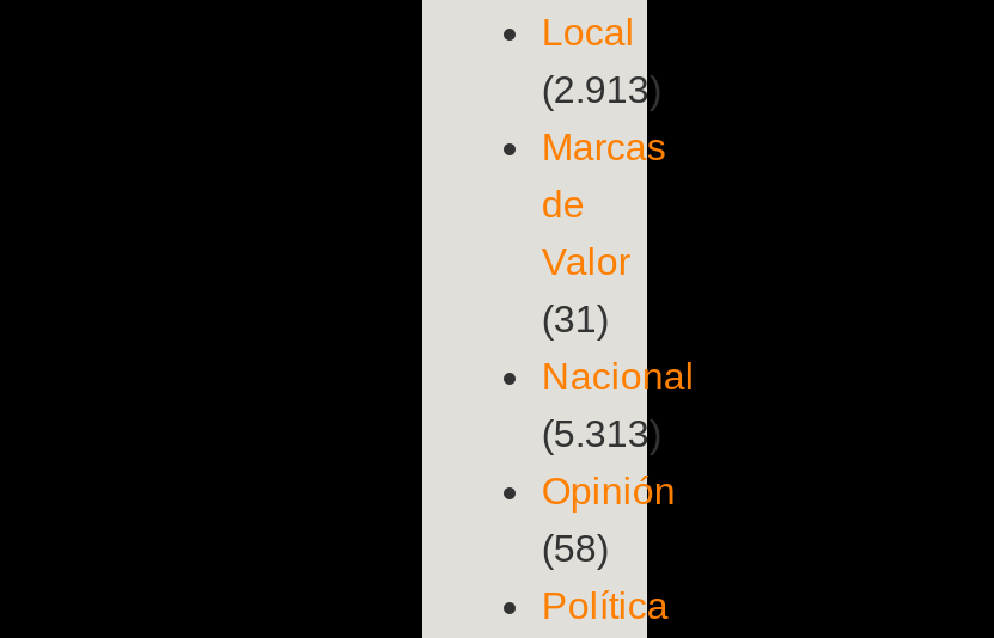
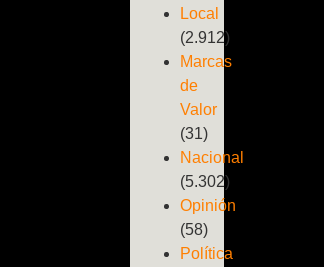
[542,69,661,110] (2.913) -> [180,29,230,46] (2.912)
[542,413,661,454] (5.313) -> [180,173,230,190] (5.302)

